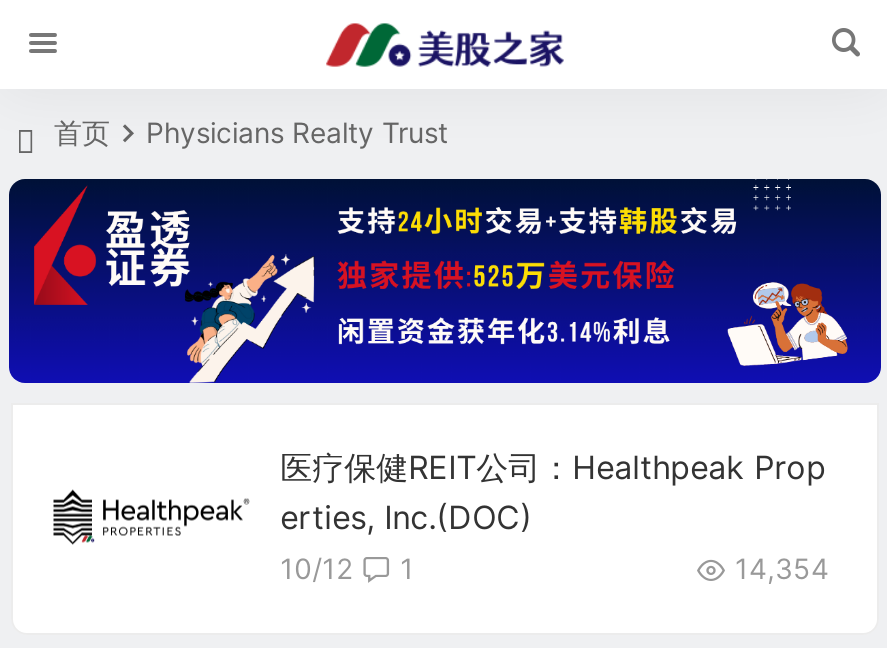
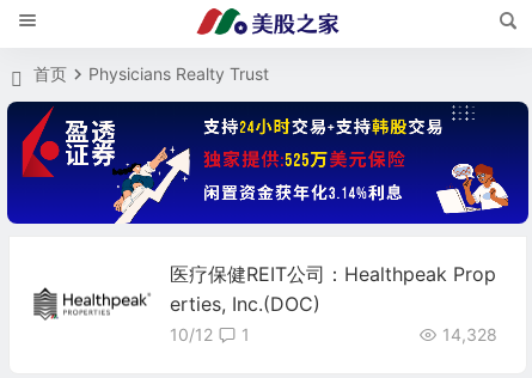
[735,552,829,586] 14,354 -> [442,325,497,345] 14,328

